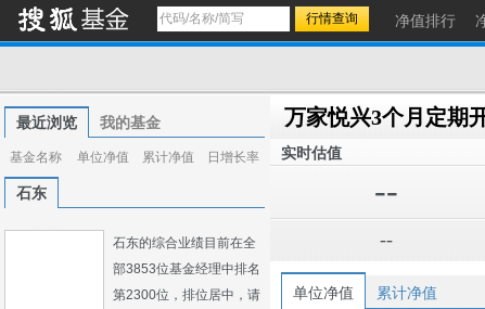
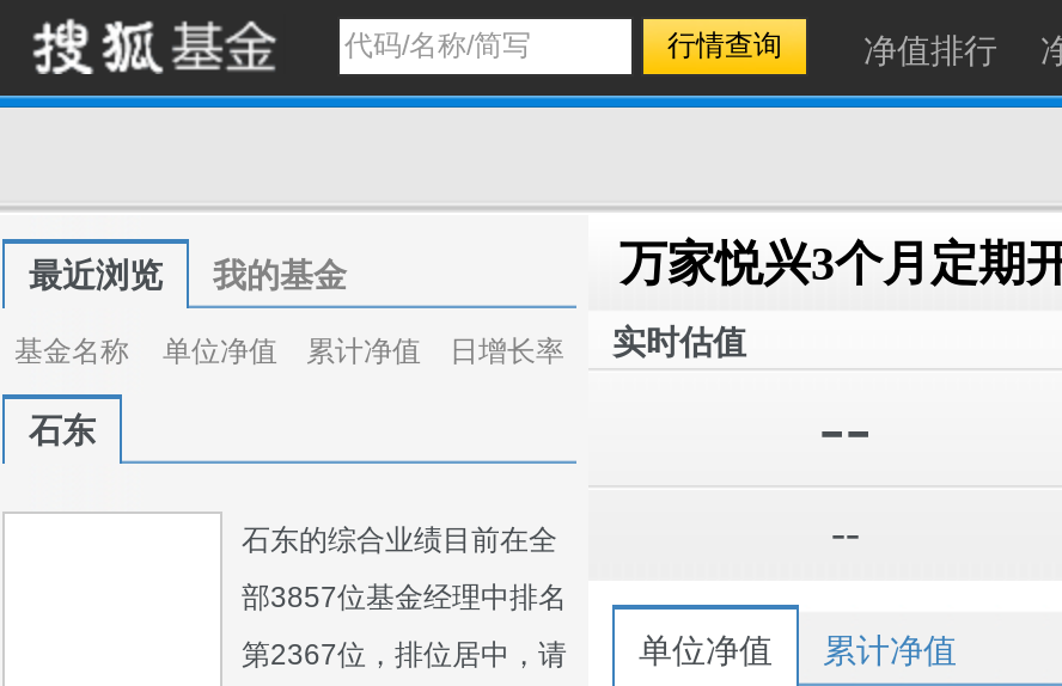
[113,261,260,276] 部3853位基金经理中排名 -> [242,581,567,614] 部3857位基金经理中排名
[113,287,260,302] 第2300位，排位居中，请 -> [242,638,567,672] 第2367位，排位居中，请

